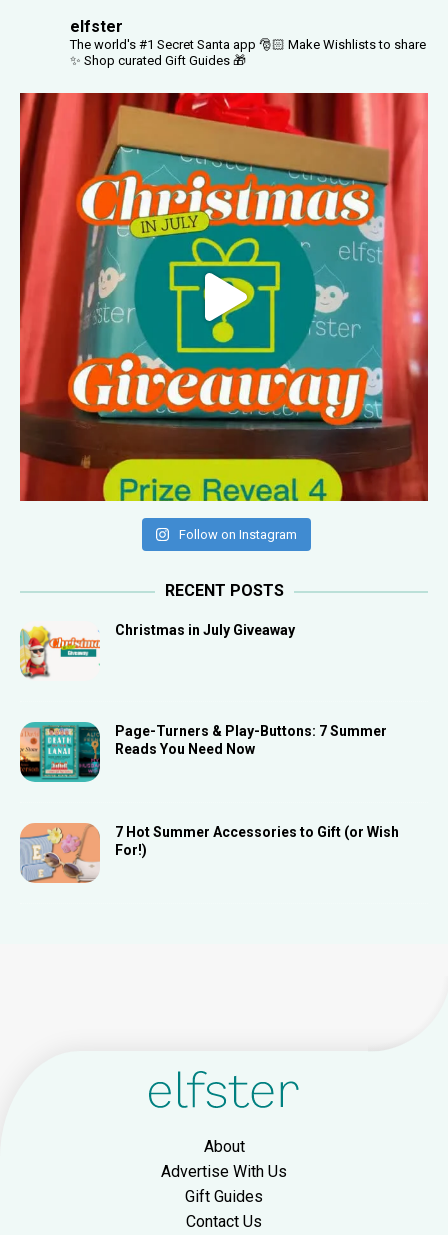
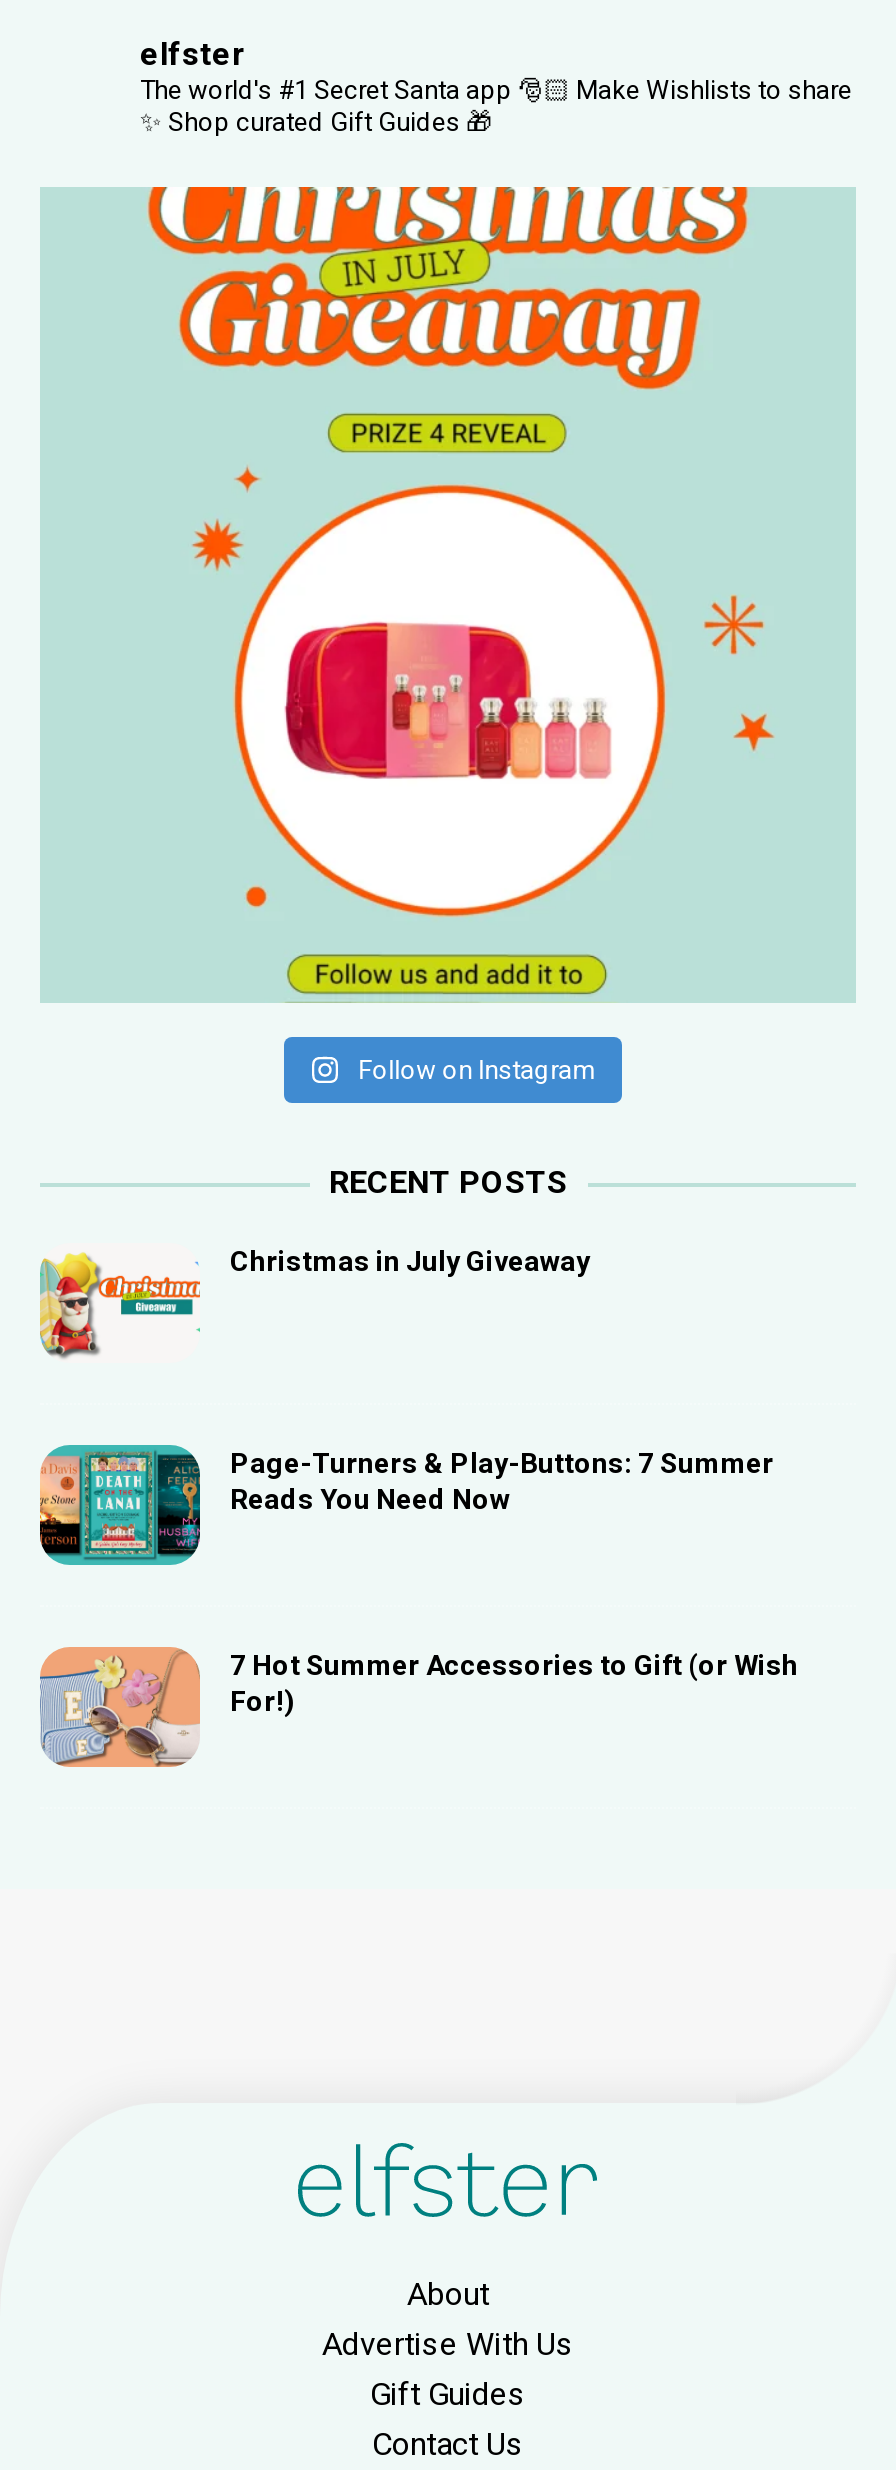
[19,92,429,502] [image] -> [40,185,856,1003] [image]

